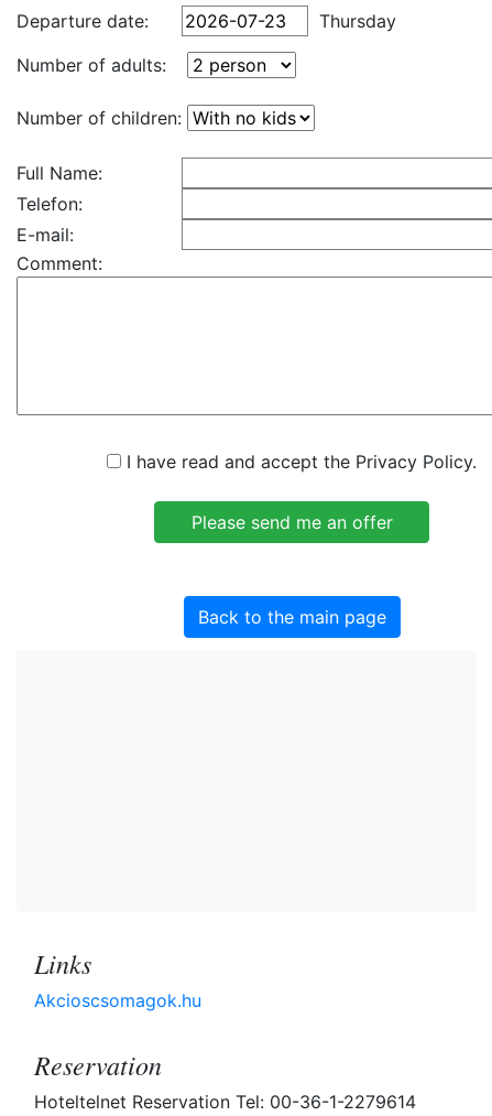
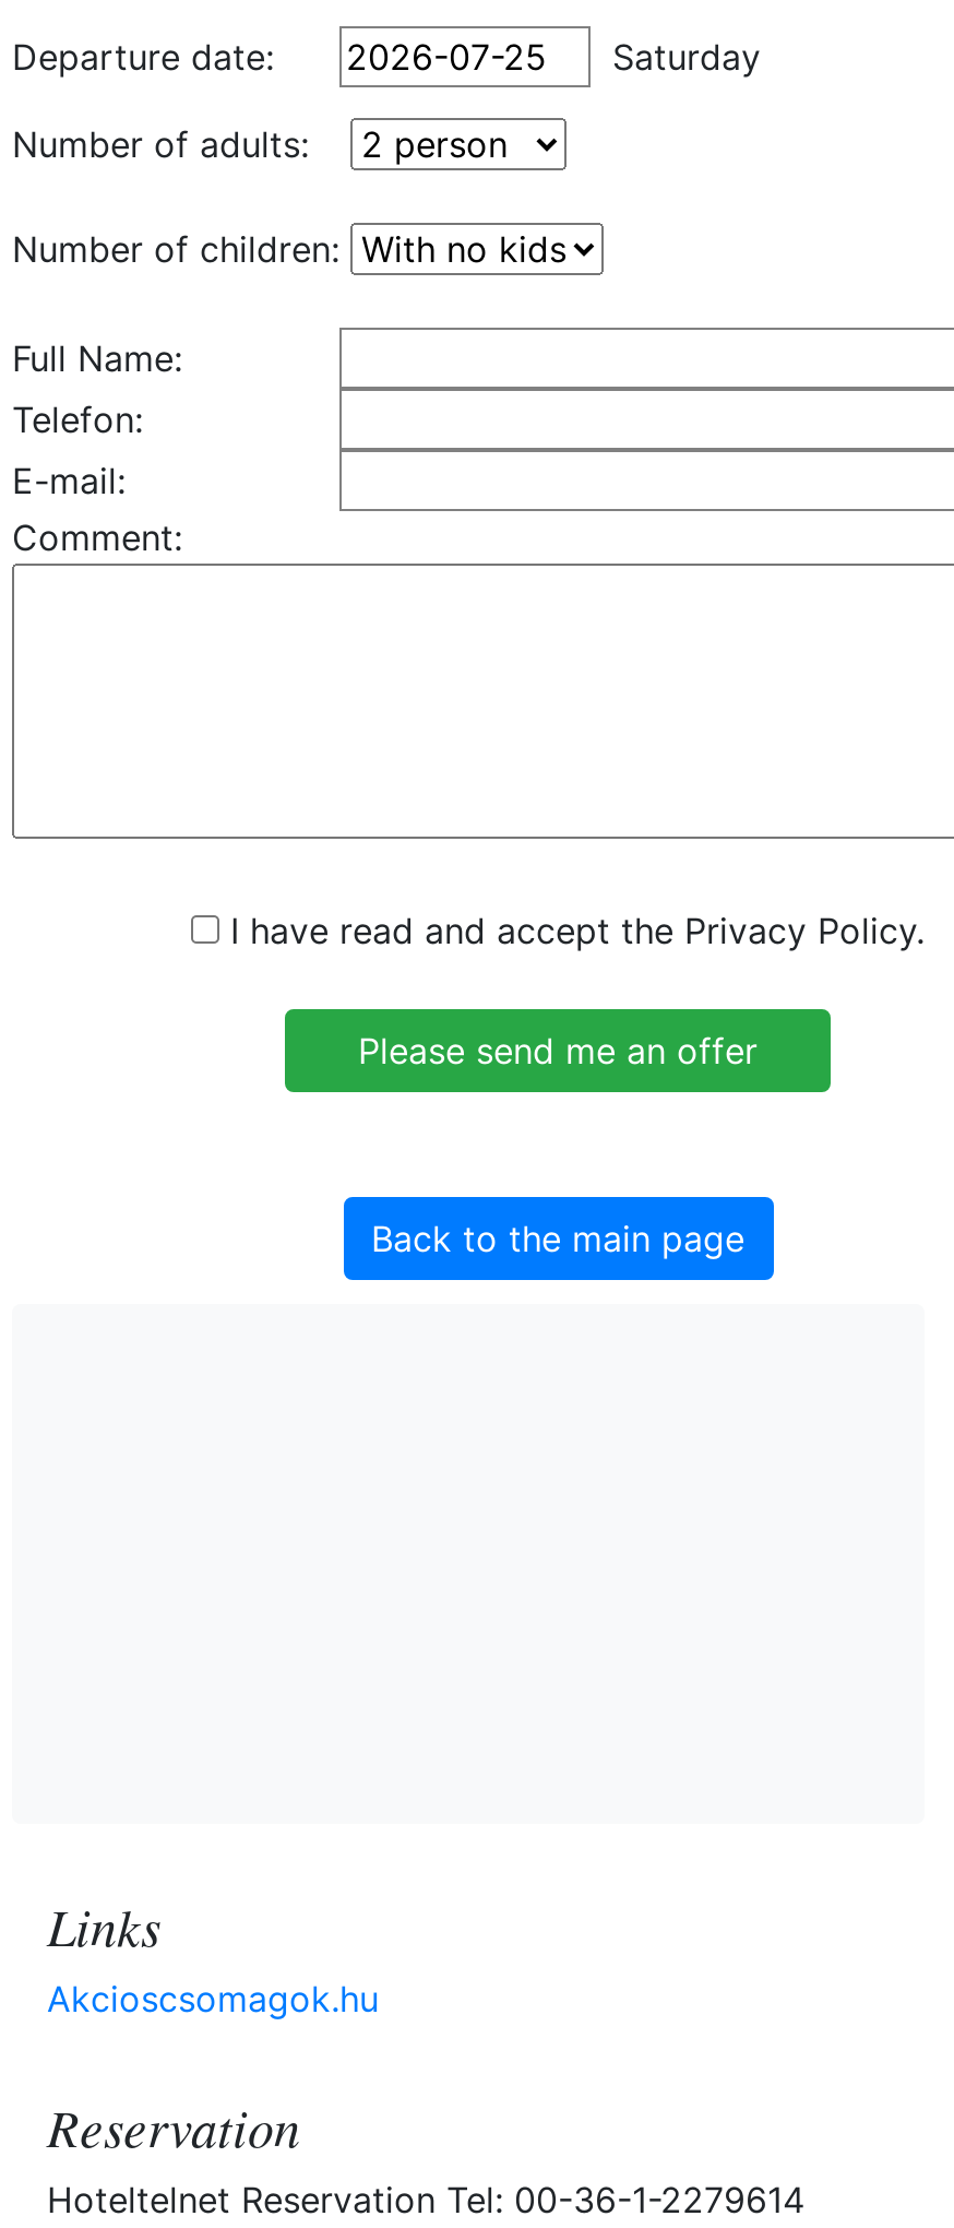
[319,10,396,32] Thursday -> [612,35,761,79] Saturday

